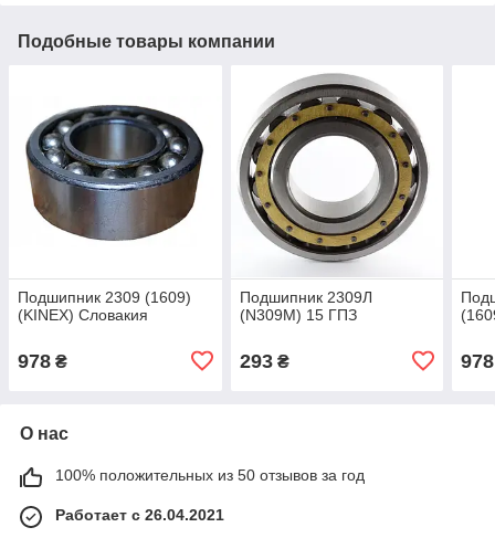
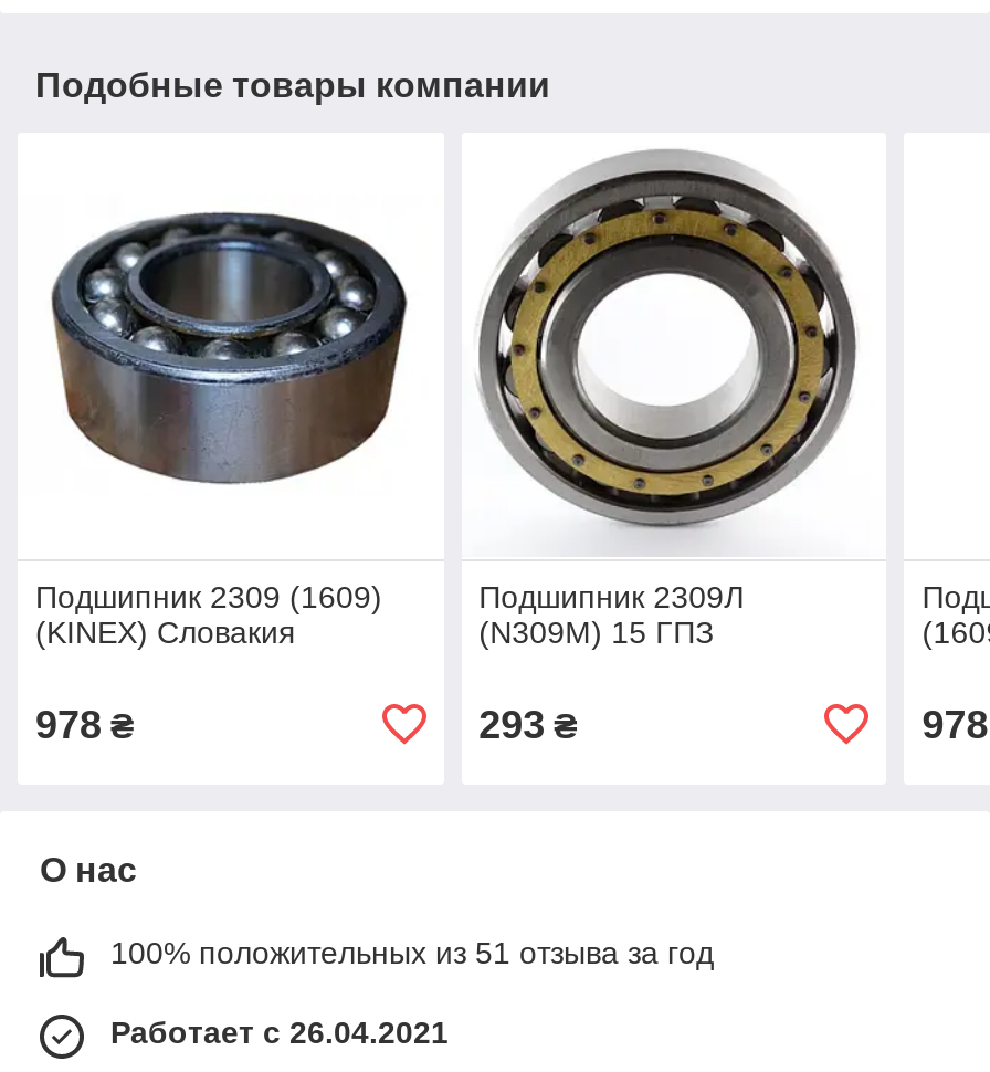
[55,466,365,484] 100% положительных из 50 отзывов за год -> [110,935,714,970] 100% положительных из 51 отзыва за год

